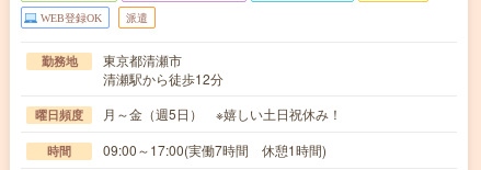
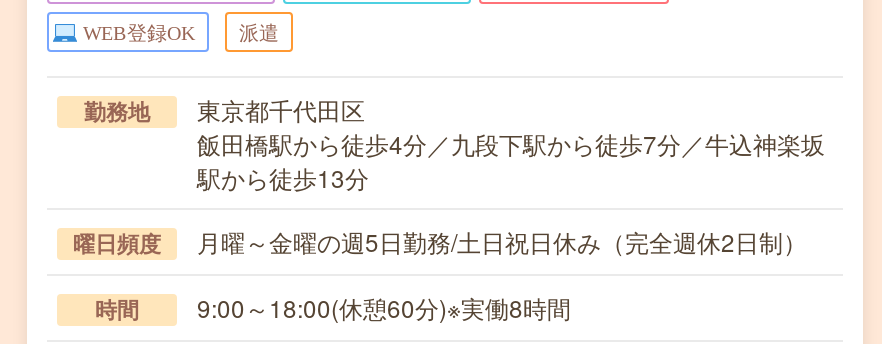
[103,50,224,88] 東京都清瀬市 | 清瀬駅から徒歩12分 -> [197,92,825,194] 東京都千代田区 | 飯田橋駅から徒歩4分／九段下駅から徒歩7分／牛込神楽坂 | 駅から徒歩13分
[103,104,342,123] 月～金（週5日） ※嬉しい土日祝休み！ -> [197,224,807,258] 月曜～金曜の週5日勤務/土日祝日休み（完全週休2日制）
[103,140,327,159] 09:00～17:00(実働7時間 休憩1時間) -> [197,290,571,324] 9:00～18:00(休憩60分)※実働8時間

